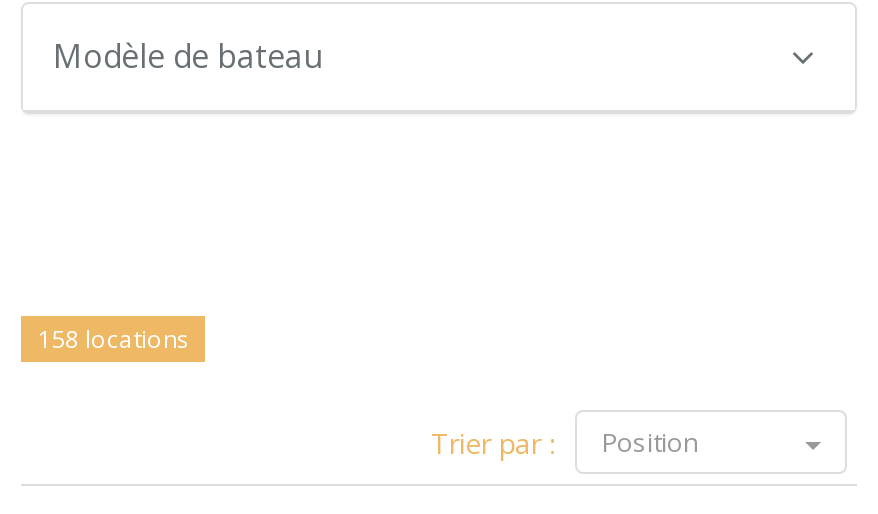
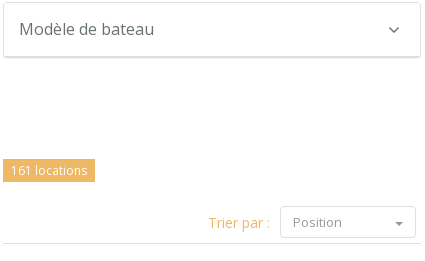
[37,322,189,356] 158 locations -> [11,162,87,179] 161 locations

